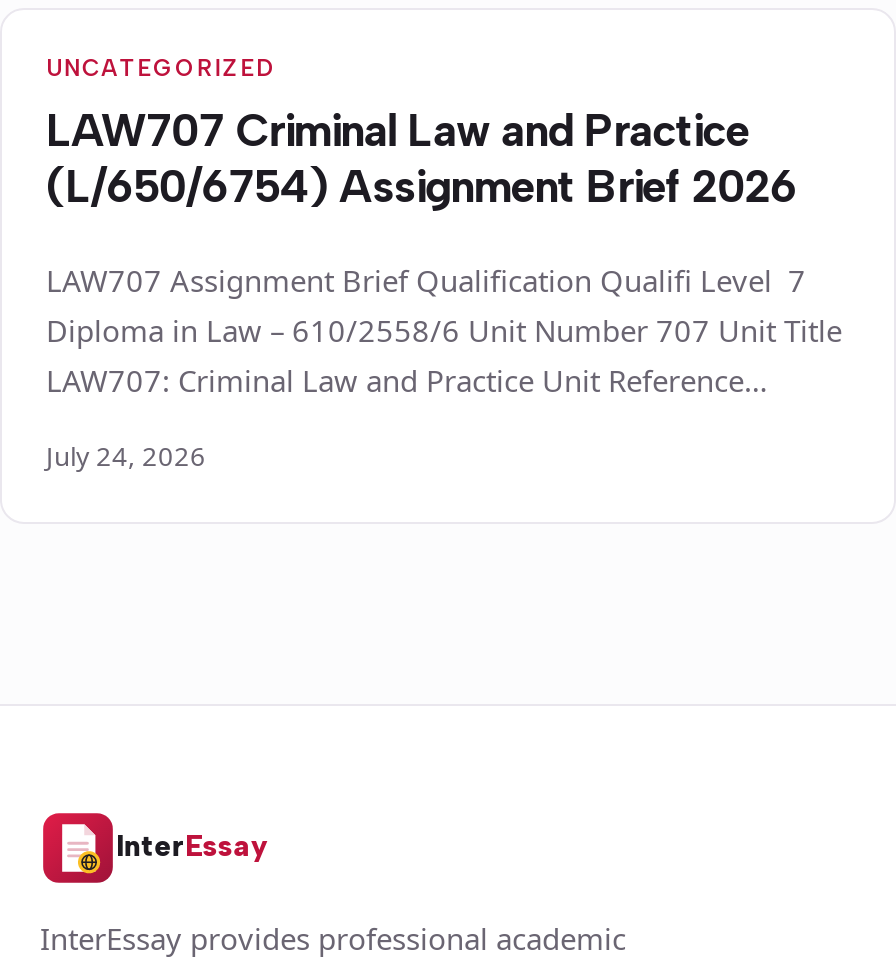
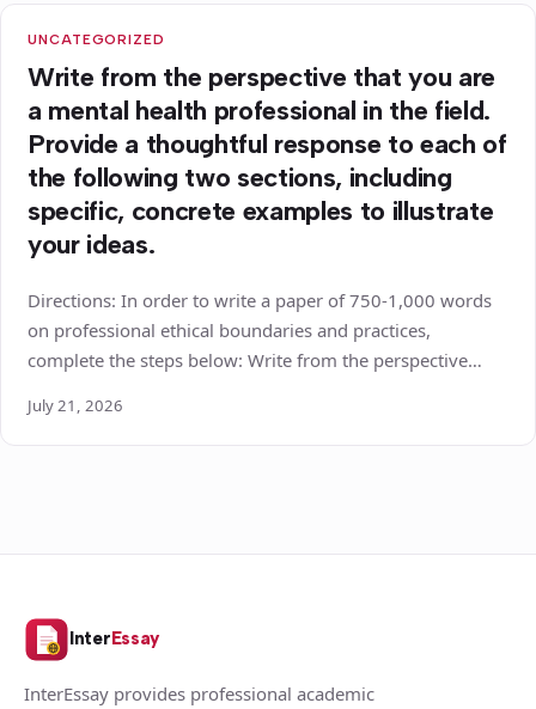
[46,104,797,214] LAW707 Criminal Law and Practice | (L/650/6754) Assignment Brief 2026 -> [28,61,507,261] Write from the perspective that you are | a mental health professional in the field. | Provide a thoughtful response to each of | the following two sections, including | specific, concrete examples to illustrate | your ideas.
[46,260,842,400] LAW707 Assignment Brief Qualification Qualifi Level 7 | Diploma in Law – 610/2558/6 Unit Number 707 Unit Title | LAW707: Criminal Law and Practice Unit Reference… -> [28,288,492,372] Directions: In order to write a paper of 750-1,000 words | on professional ethical boundaries and practices, | complete the steps below: Write from the perspective…
[46,438,206,474] July 24, 2026 -> [28,394,123,416] July 21, 2026

